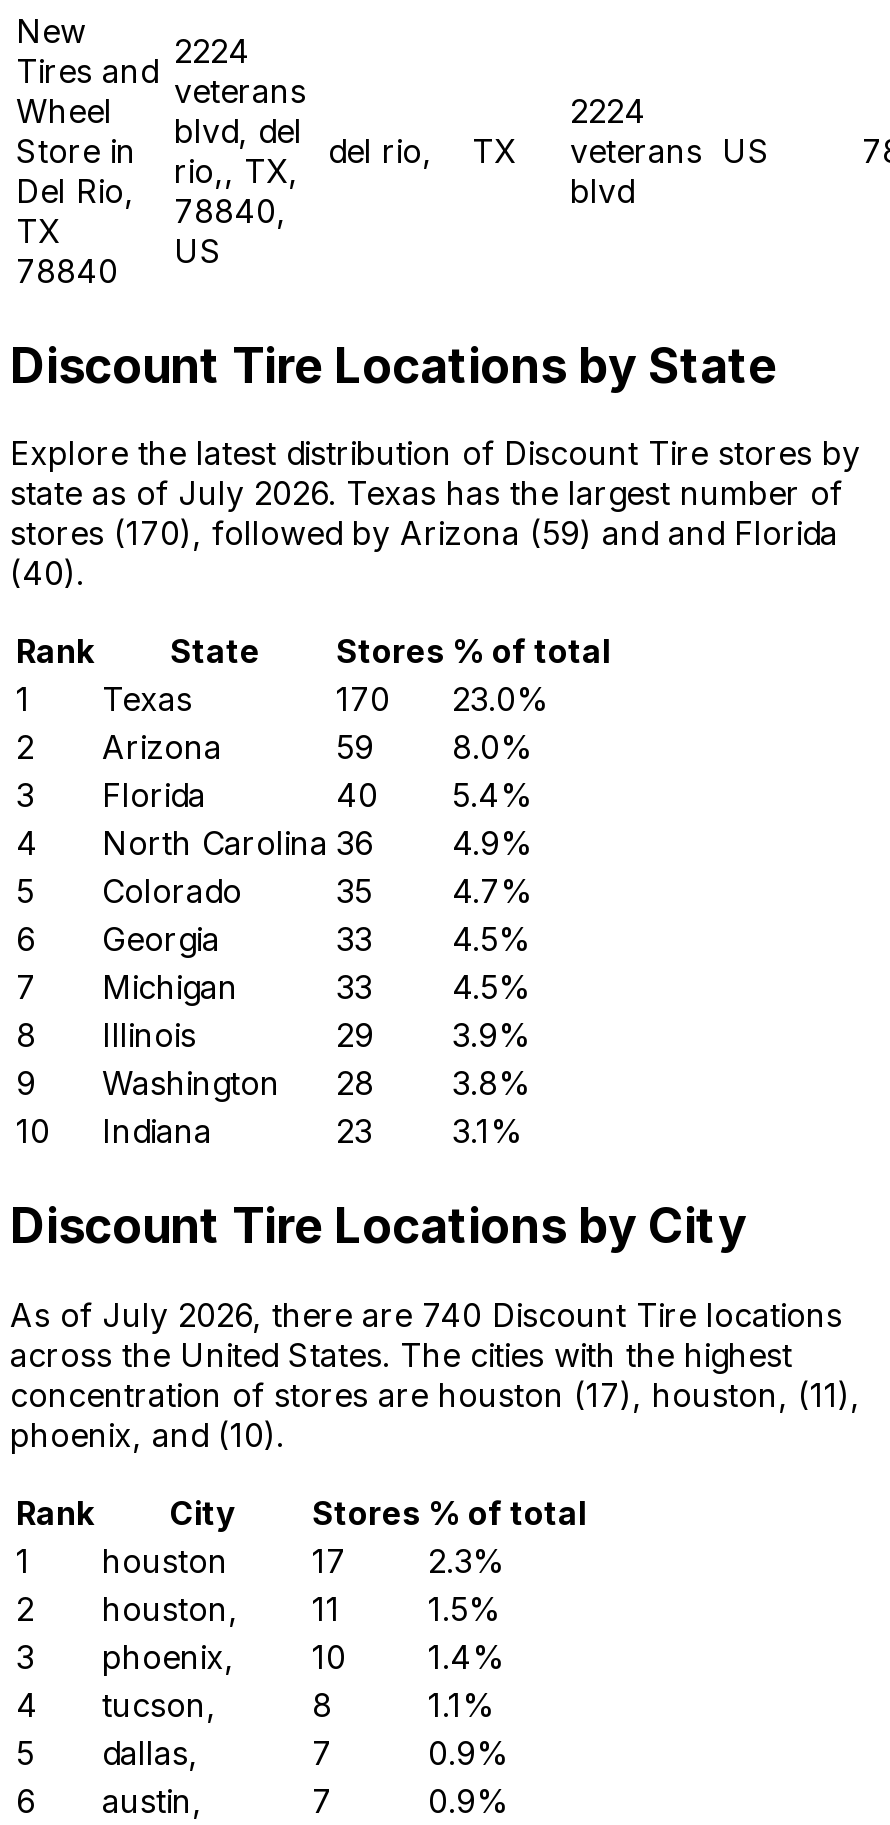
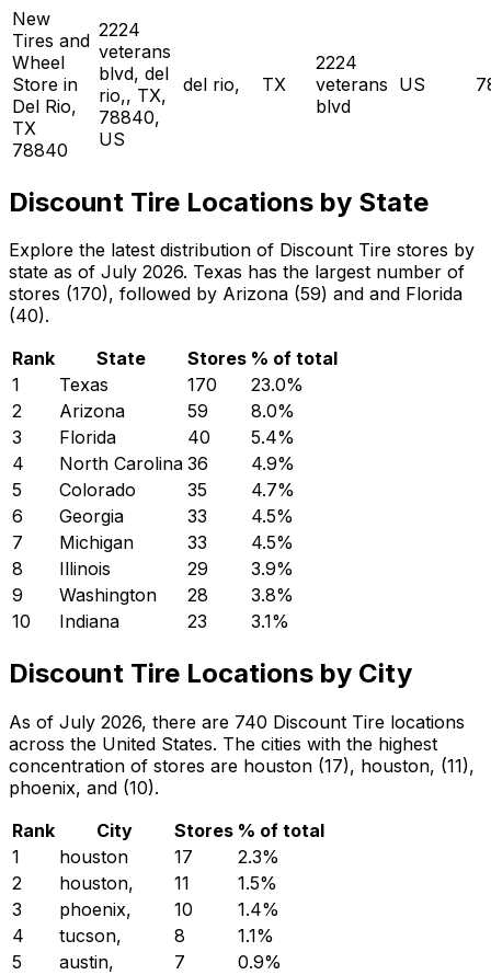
[16,1733,508,1821] dallas, | 7 | 0.9% | 6 -> none

